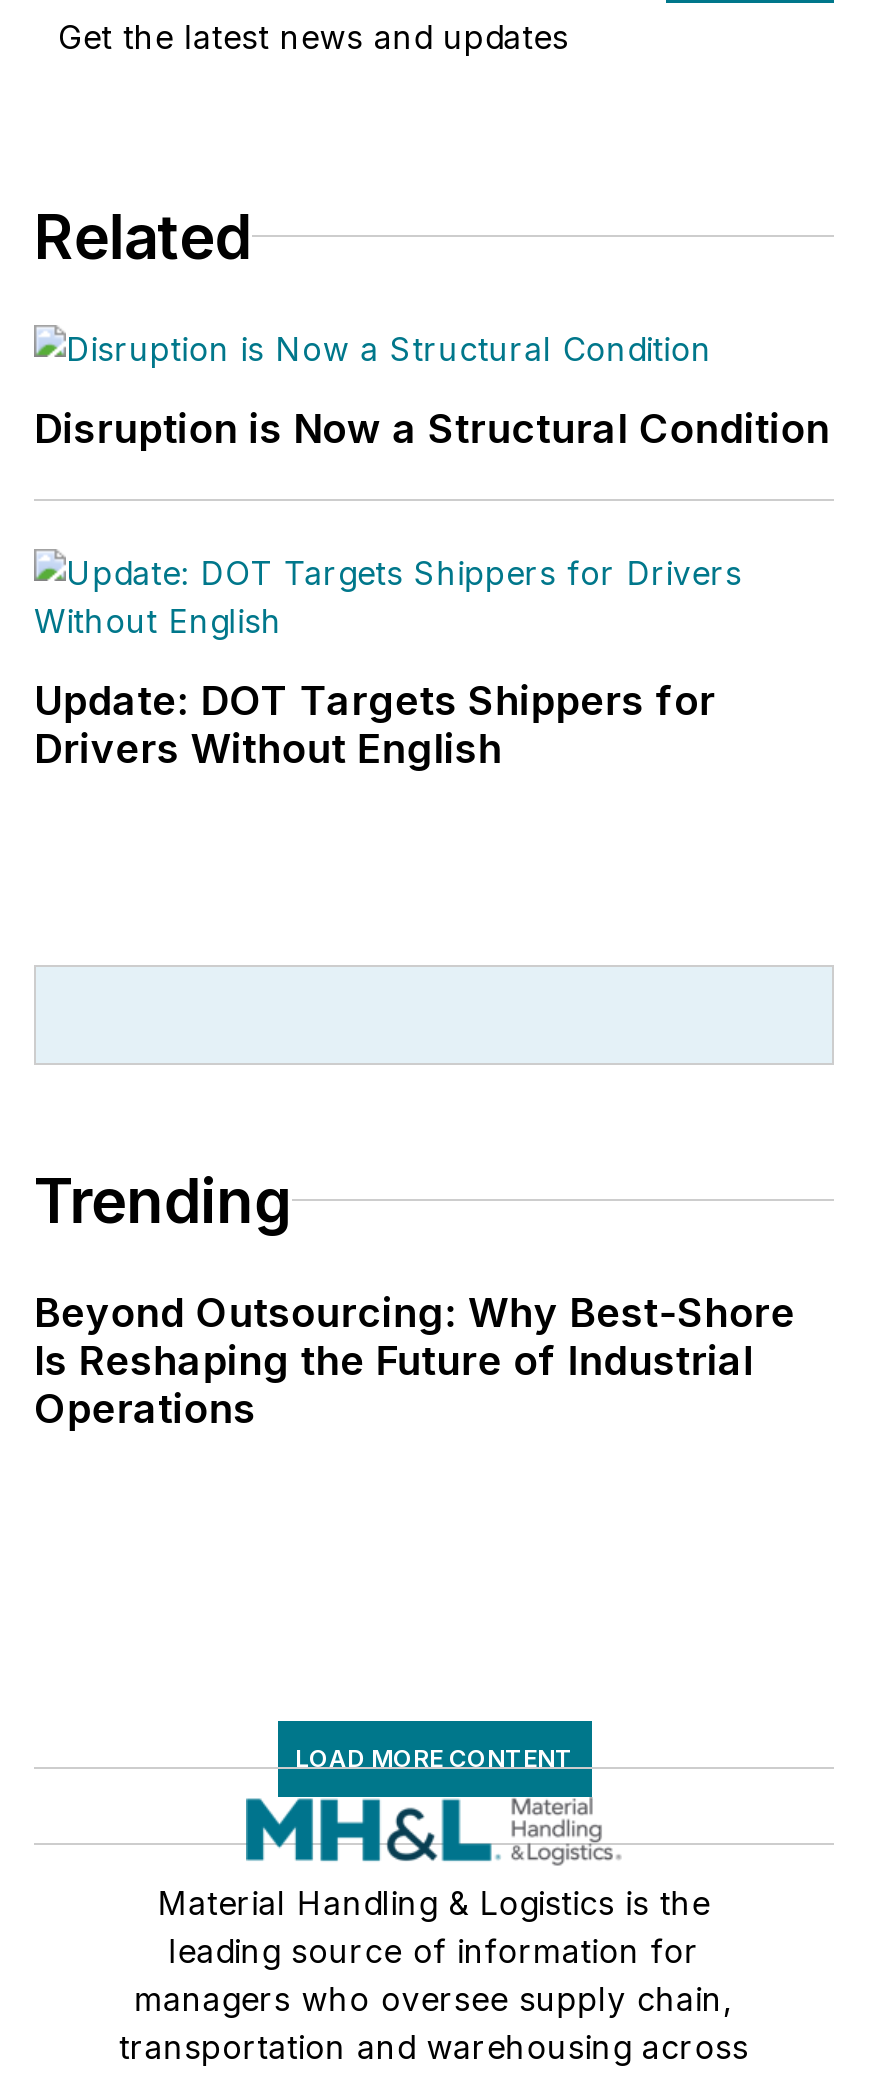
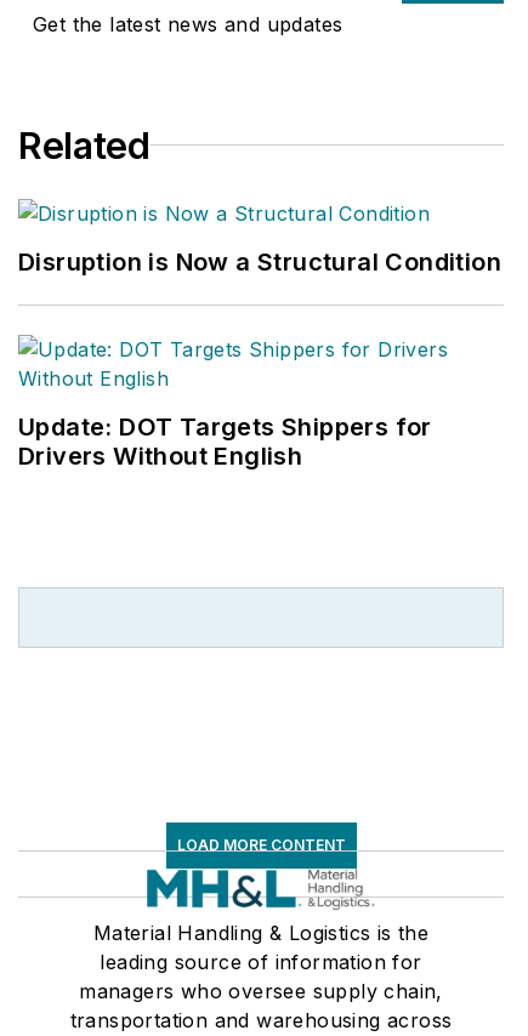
[34,1165,795,1433] Trending | Beyond Outsourcing: Why Best-Shore | Is Reshaping the Future of Industrial | Operations -> none

